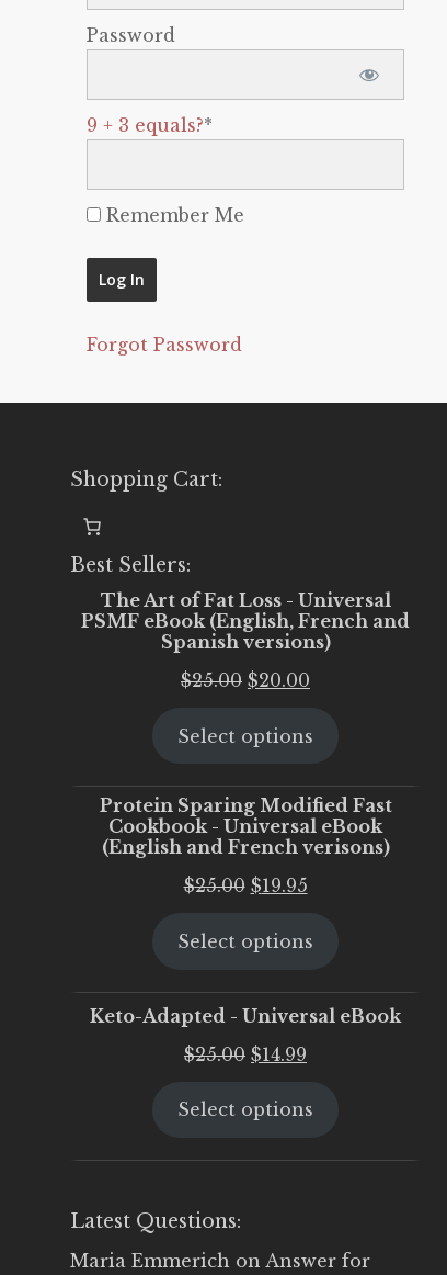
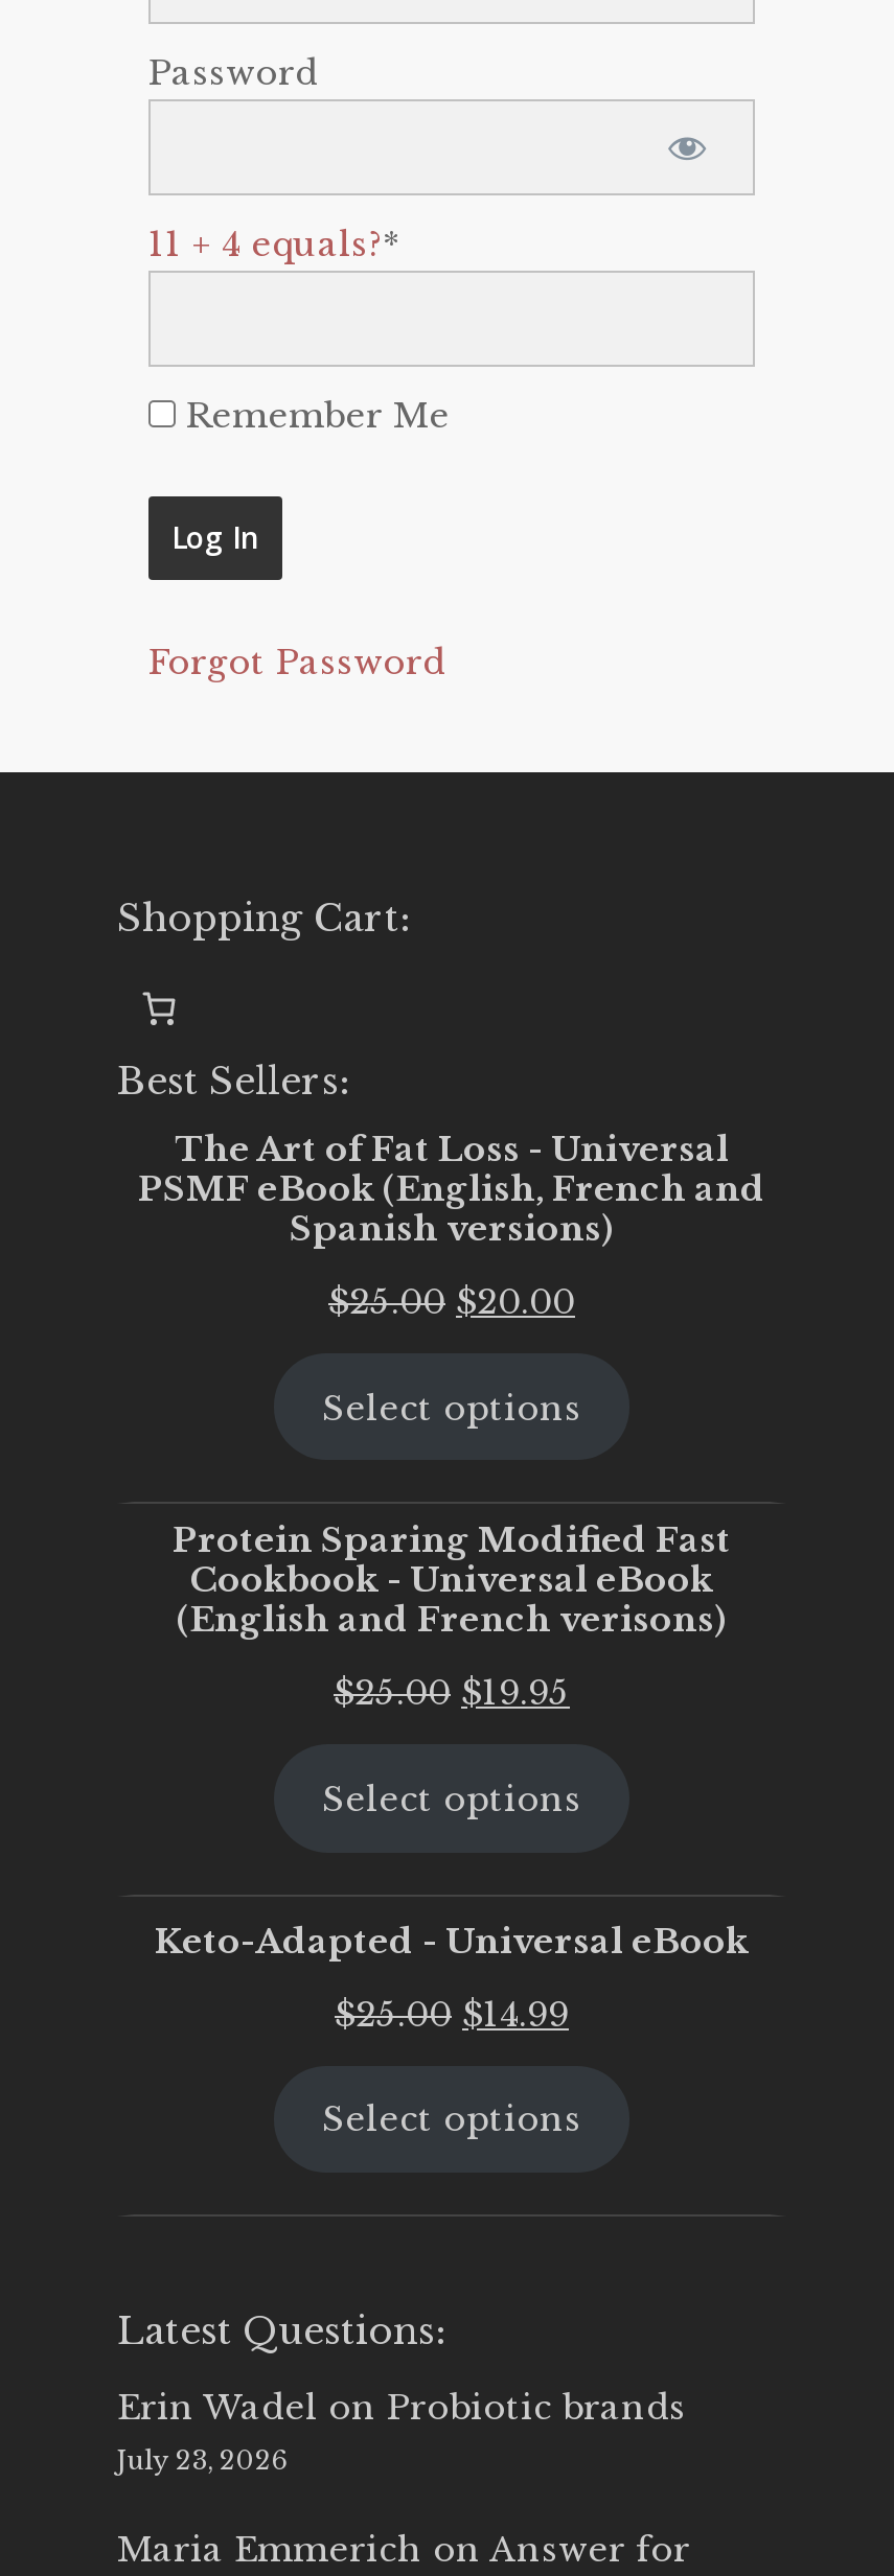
[87,114,213,136] 9 + 3 equals?* -> [148,223,399,264] 11 + 4 equals?*
none -> [117,2386,686,2476] Erin Wadel on Probiotic brands | July 23, 2026

